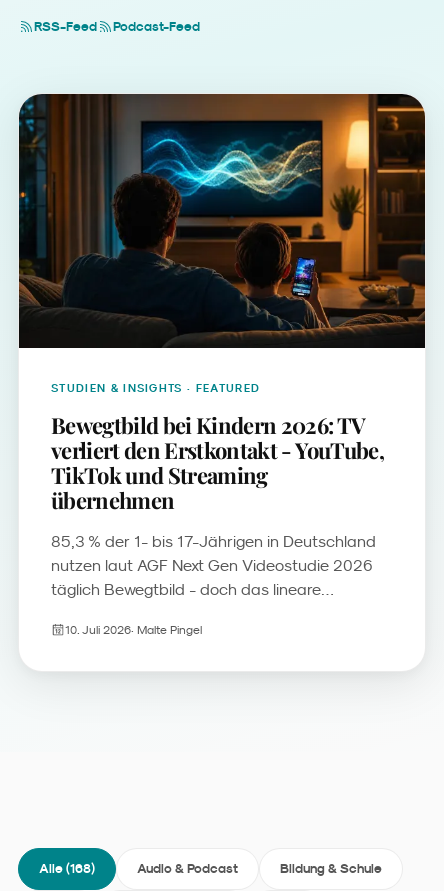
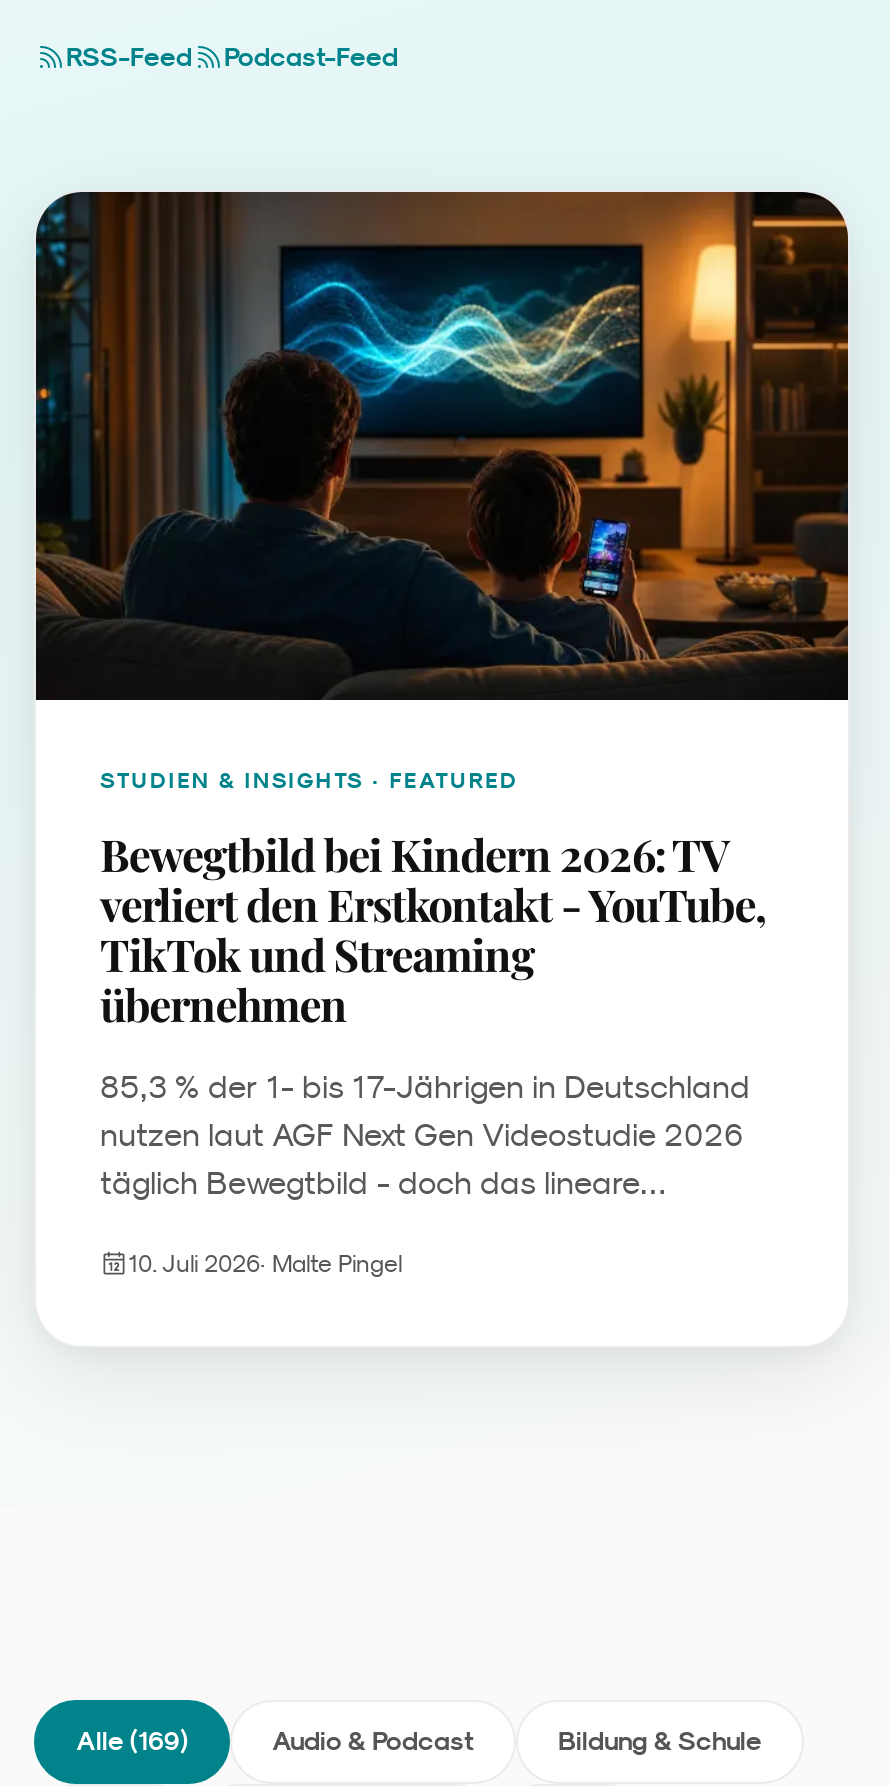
[39,861,95,876] Alle (168) -> [76,1726,188,1756] Alle (169)

